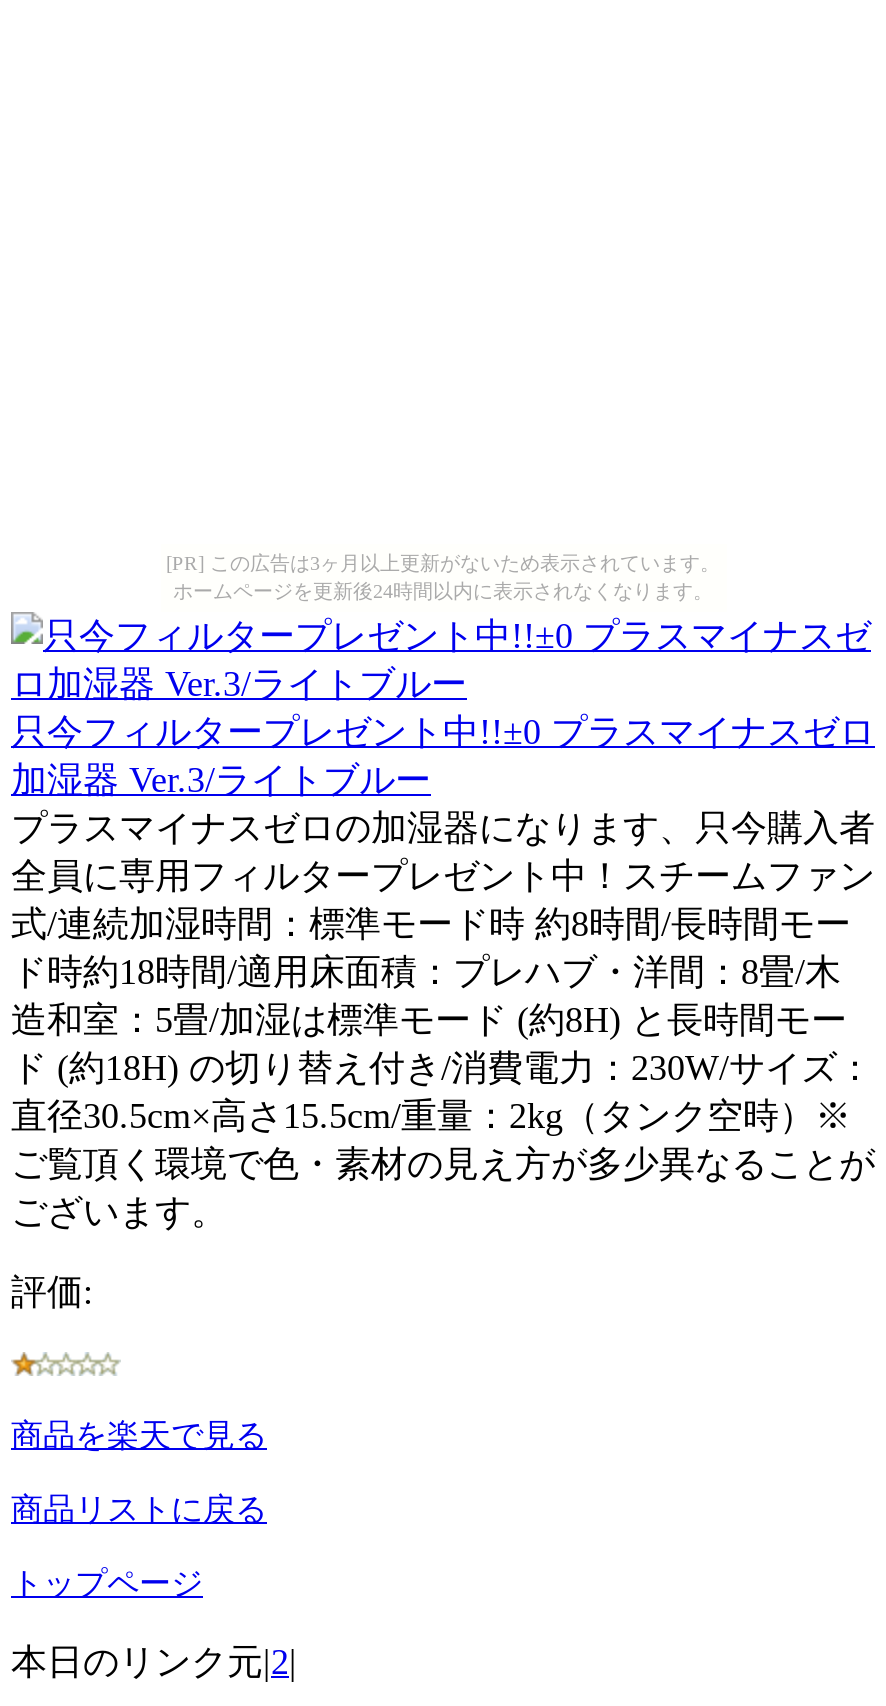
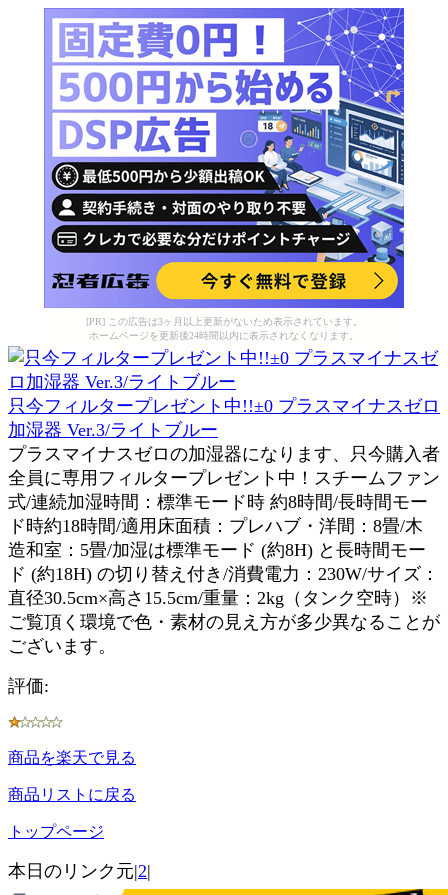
none -> [43,7,405,309] [image]

